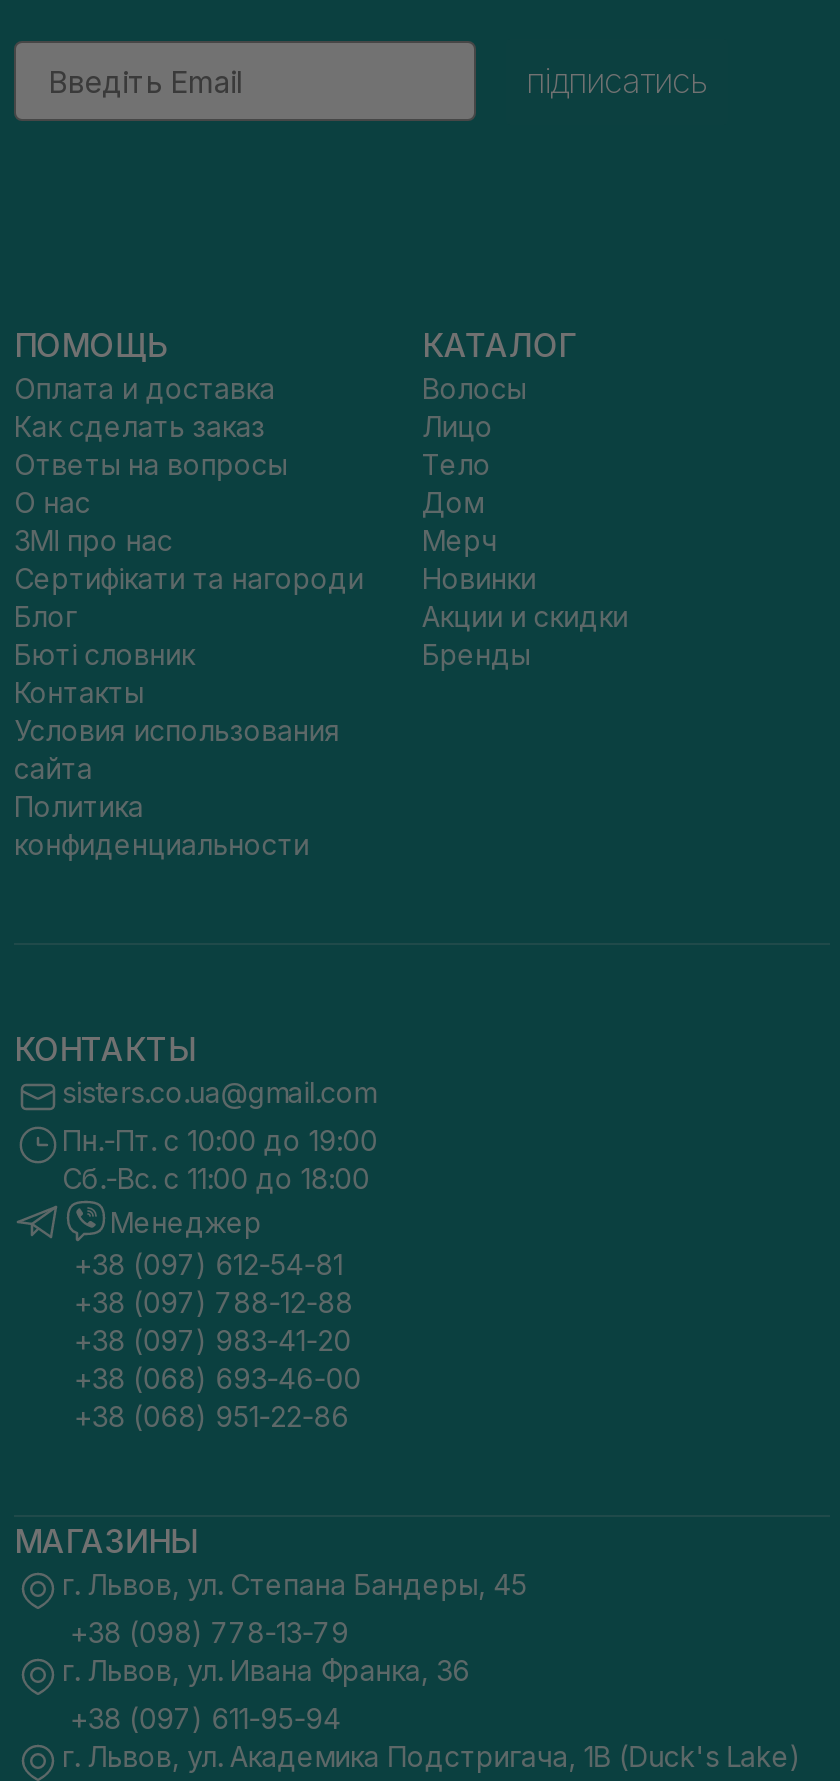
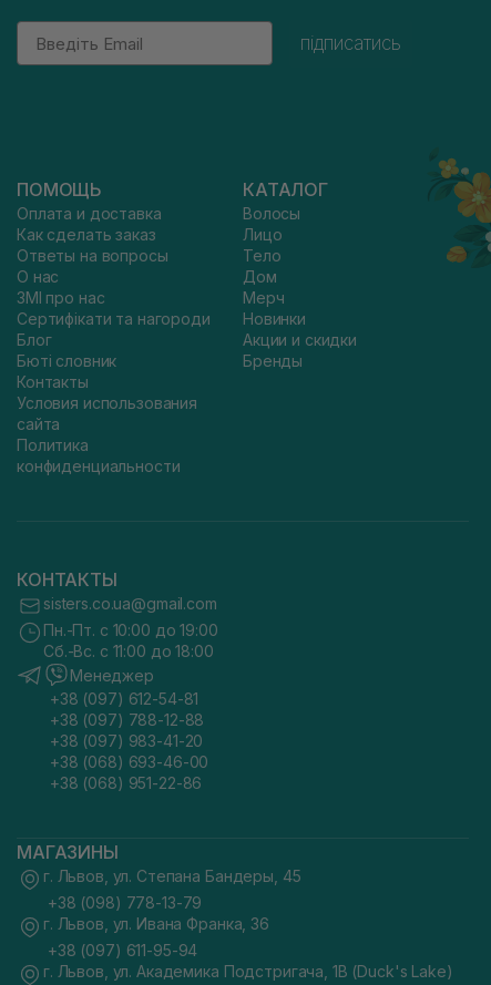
none -> [430,154,488,267] [image]

